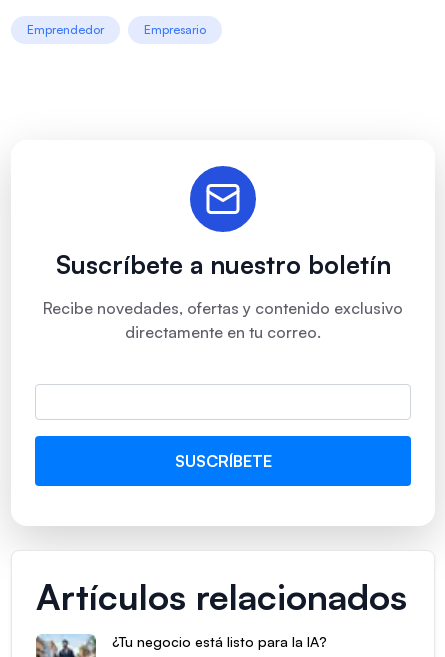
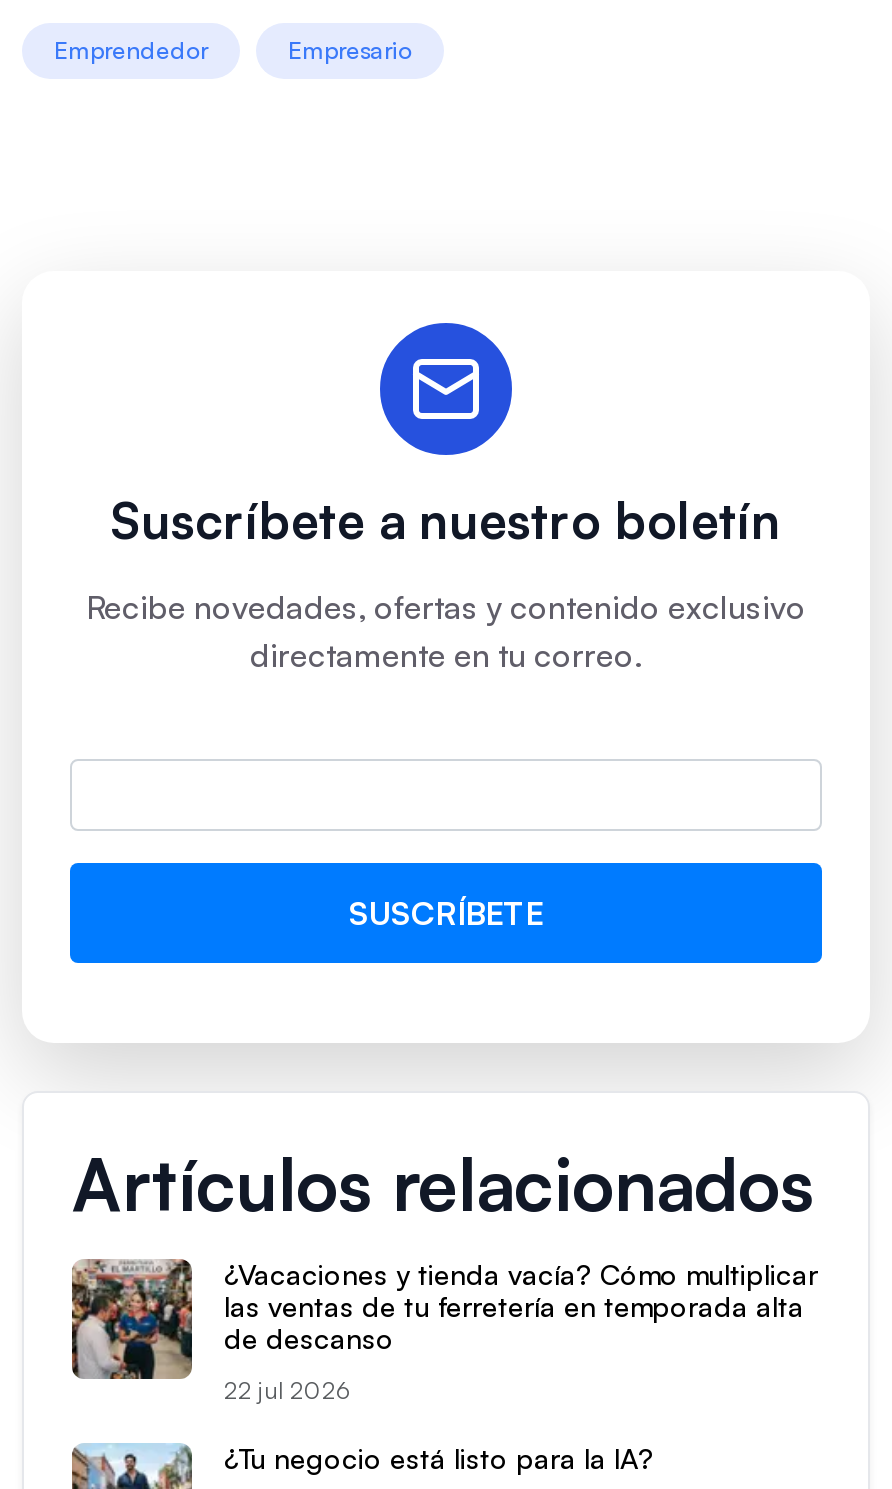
none -> [72,1257,818,1405] [image] | ¿Vacaciones y tienda vacía? Cómo multiplicar | las ventas de tu ferretería en temporada alta | de descanso | 22 jul 2026

